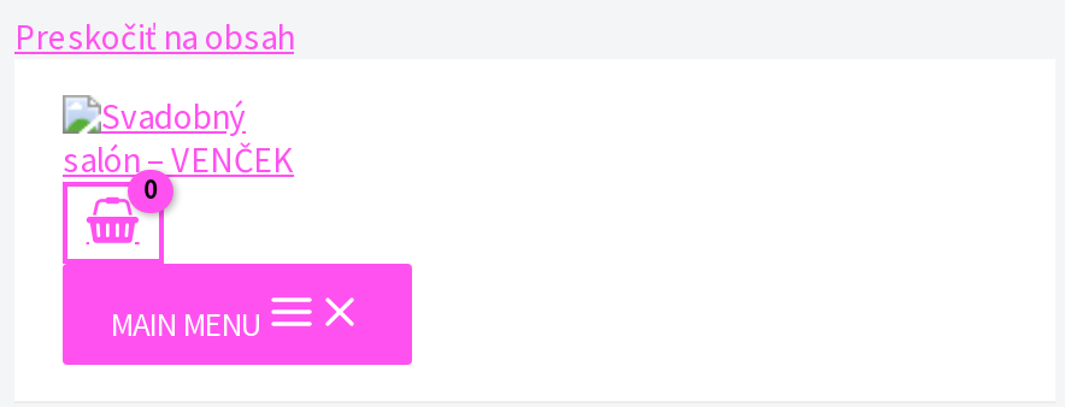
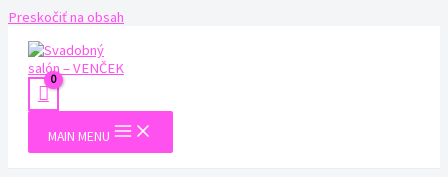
[84,165,178,264] [image] -> [40,70,75,112] [image]

